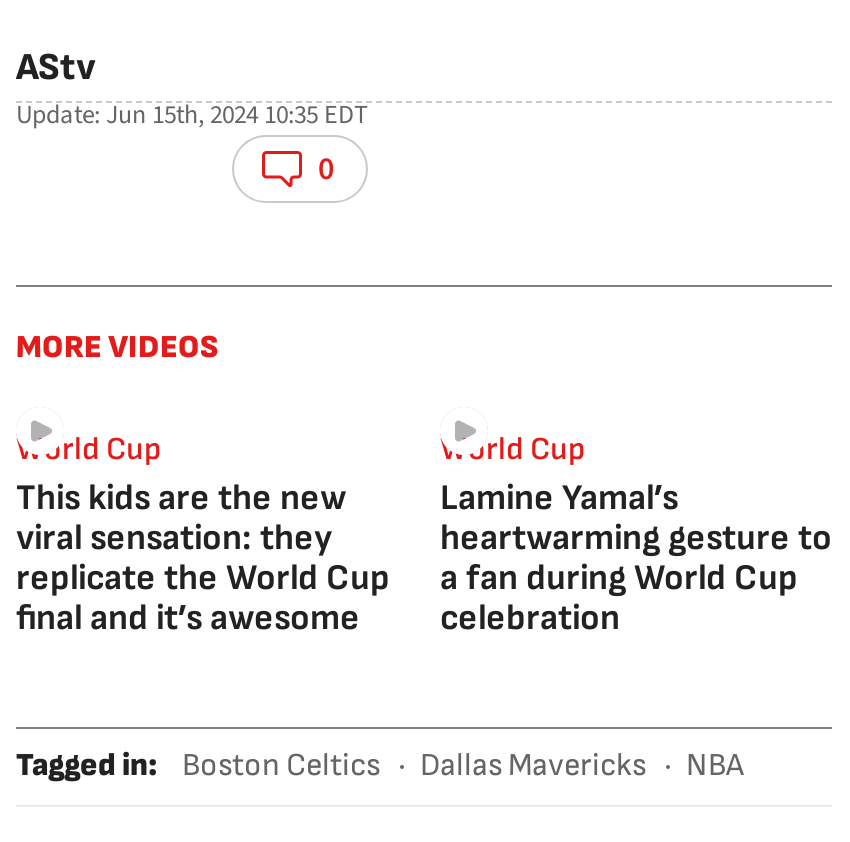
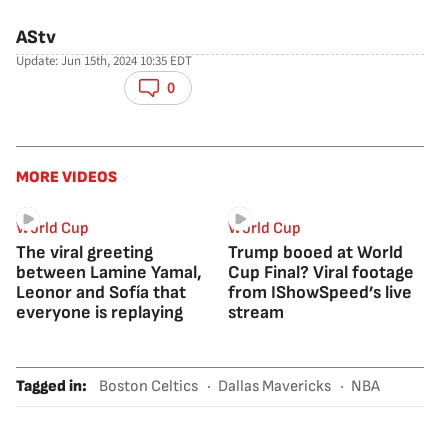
[16,477,390,639] This kids are the new | viral sensation: they | replicate the World Cup | final and it’s awesome -> [16,242,202,323] The viral greeting | between Lamine Yamal, | Leonor and Sofía that | everyone is replaying
[440,477,832,639] Lamine Yamal’s | heartwarming gesture to | a fan during World Cup | celebration -> [228,242,414,323] Trump booed at World | Cup Final? Viral footage | from IShowSpeed’s live | stream

